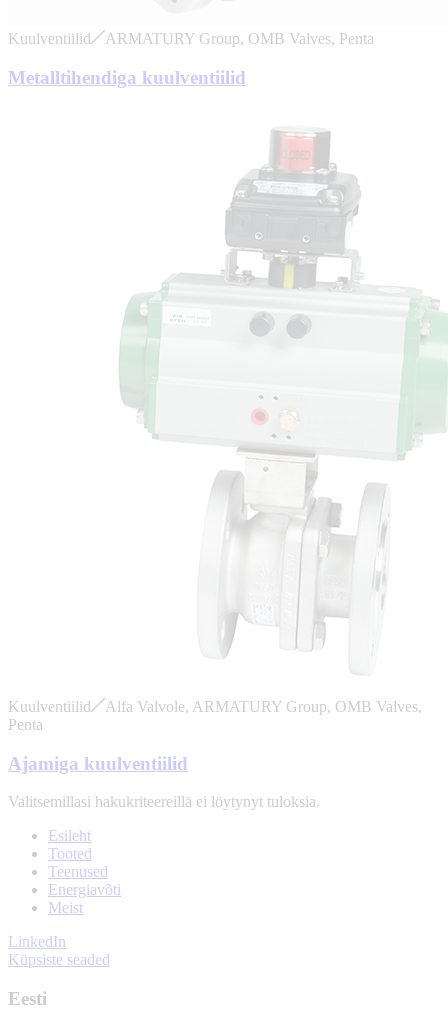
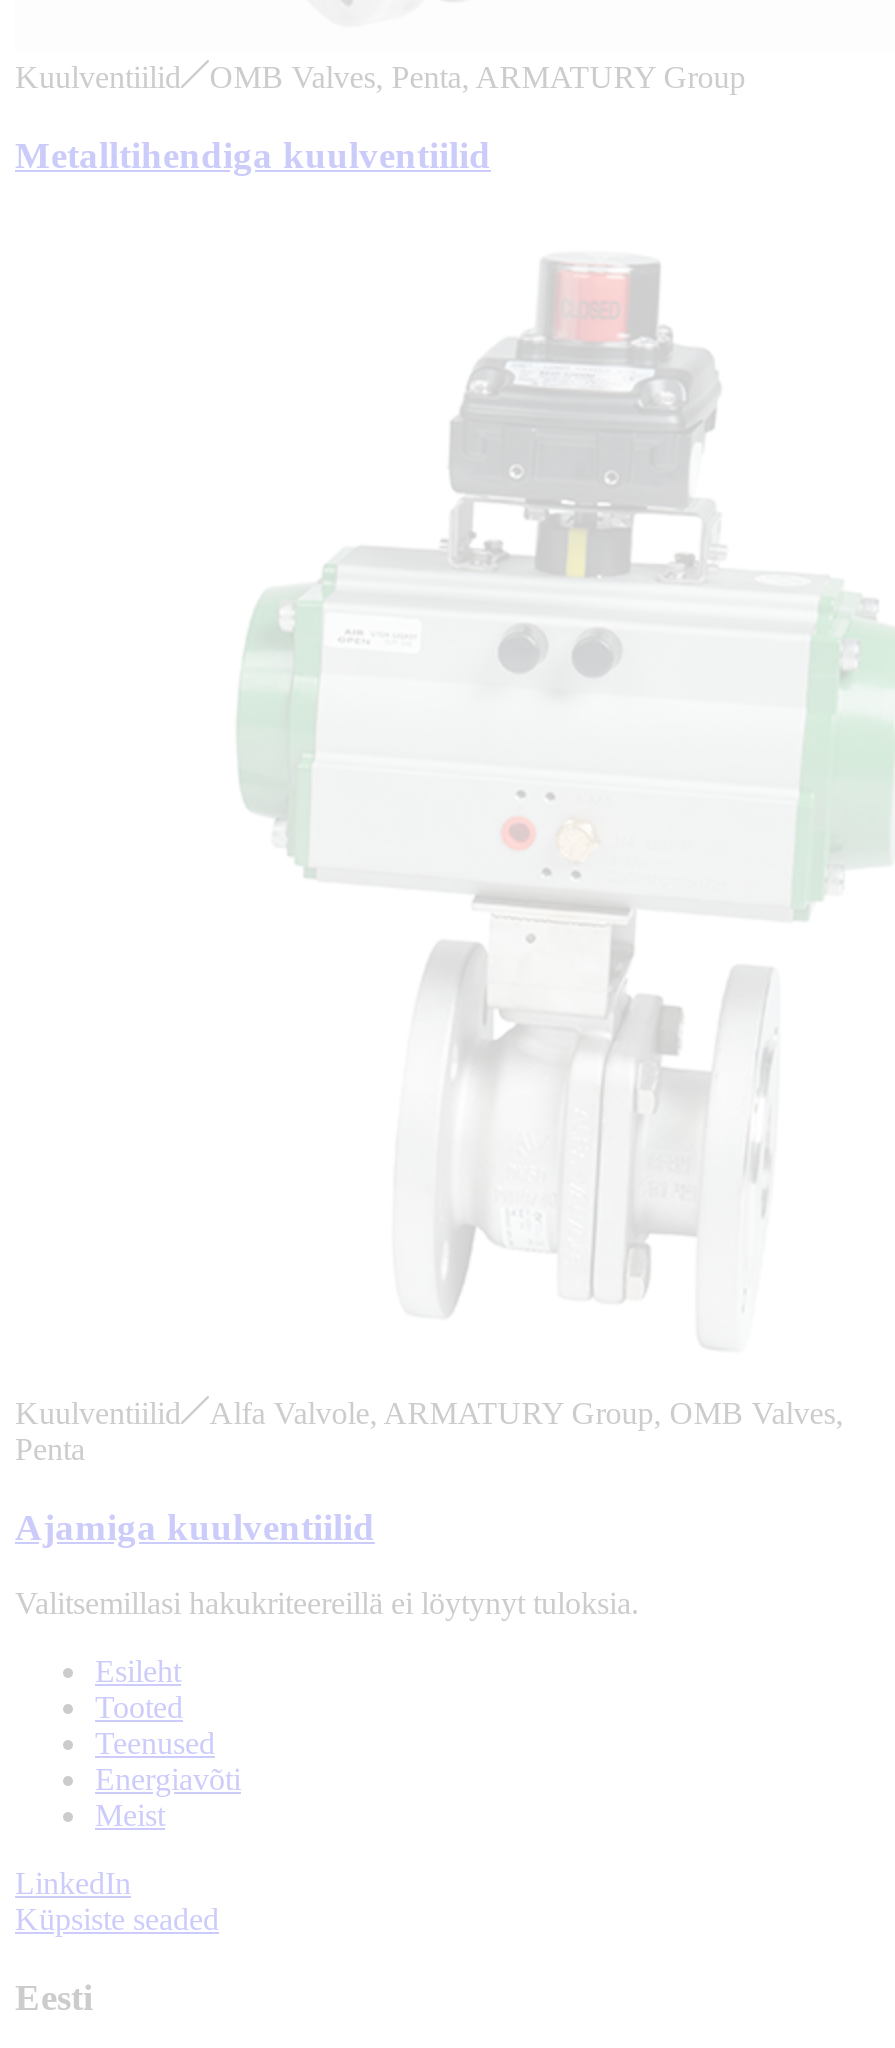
[105,30,374,47] ARMATURY Group, OMB Valves, Penta -> [209,61,745,95] OMB Valves, Penta, ARMATURY Group

